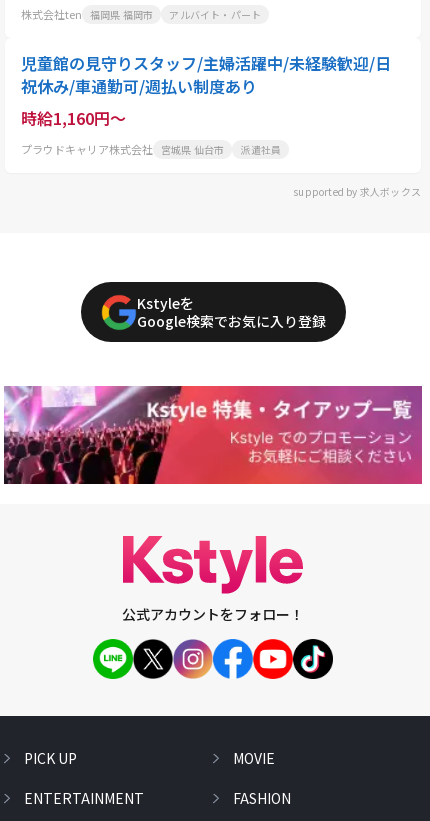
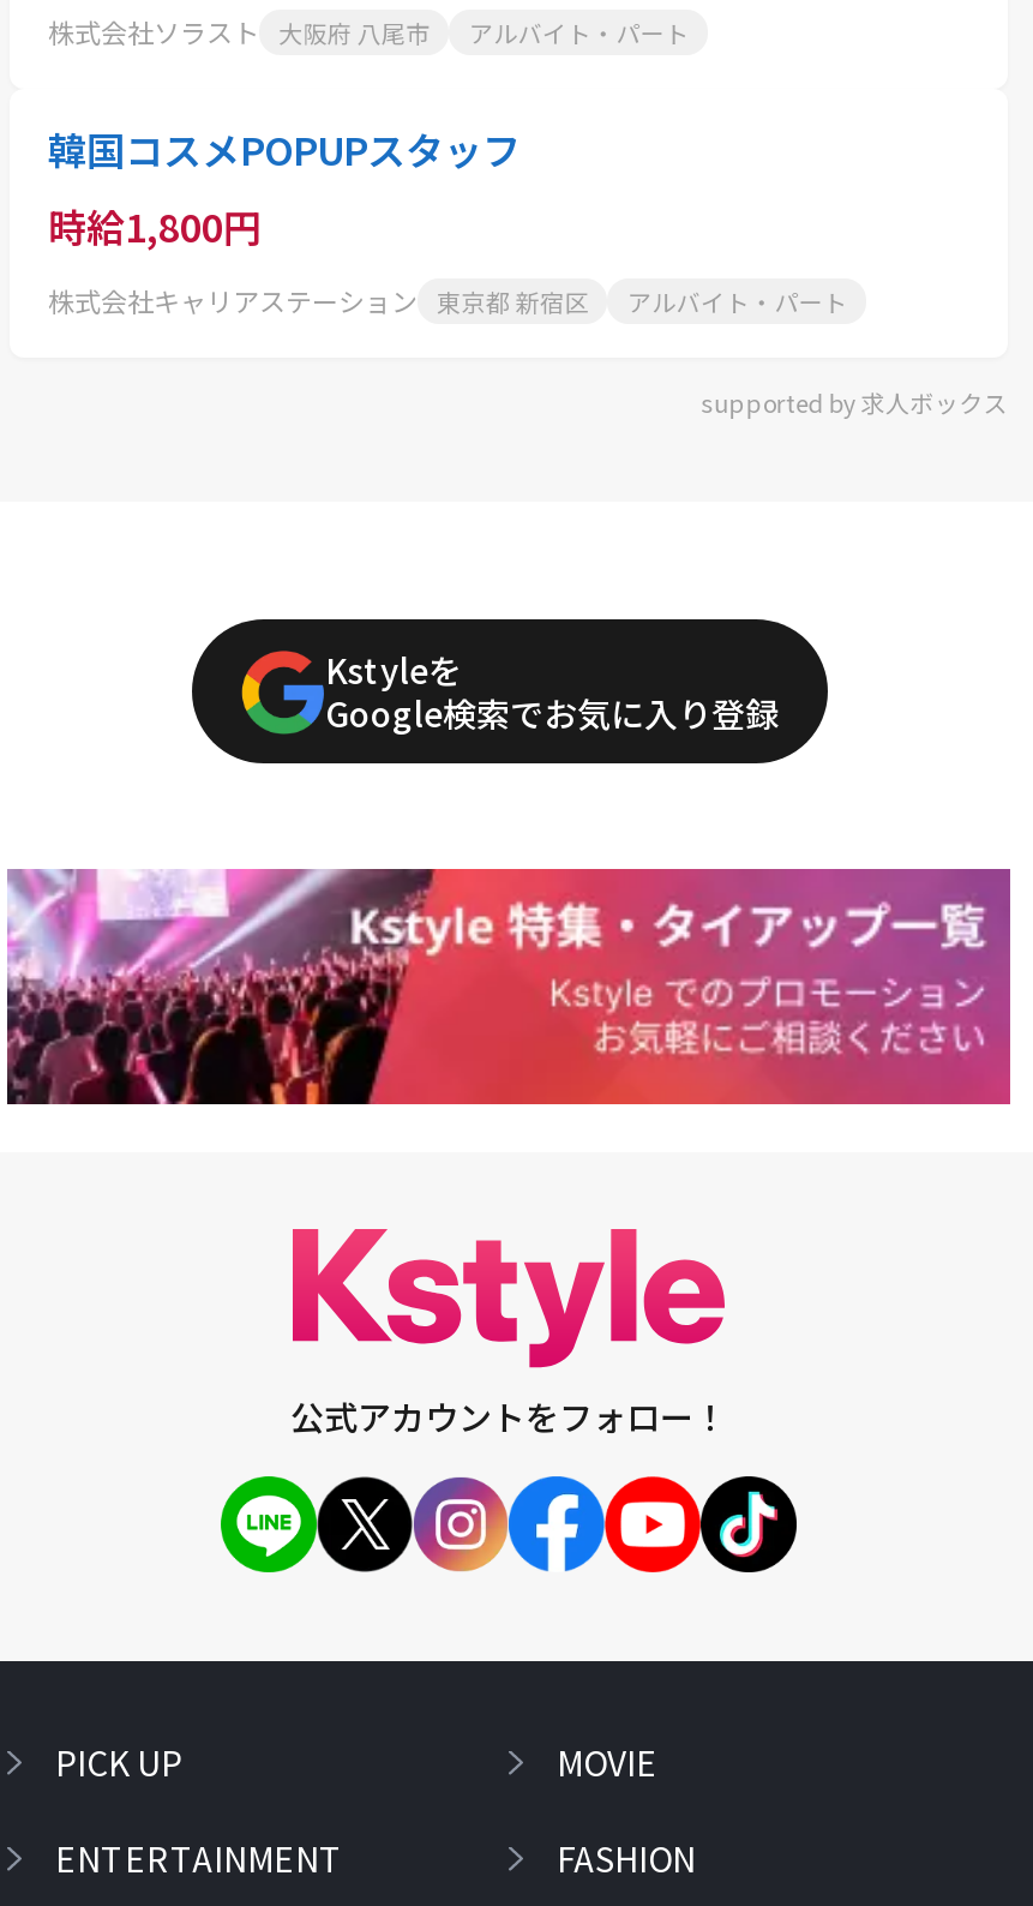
[21,5,153,21] 株式会社ten 福岡県 福岡市 -> [48,11,430,49] 株式会社ソラスト 大阪府 八尾市
[21,50,391,129] 児童館の見守りスタッフ/主婦活躍中/未経験歓迎/日 | 祝休み/車通勤可/週払い制度あり | 時給1,160円～ -> [48,119,521,253] 韓国コスメPOPUPスタッフ | 時給1,800円
[21,140,281,156] プラウドキャリア株式会社 宮城県 仙台市 | 派遣社員 -> [48,280,848,318] 株式会社キャリアステーション 東京都 新宿区 | アルバイト・パート

